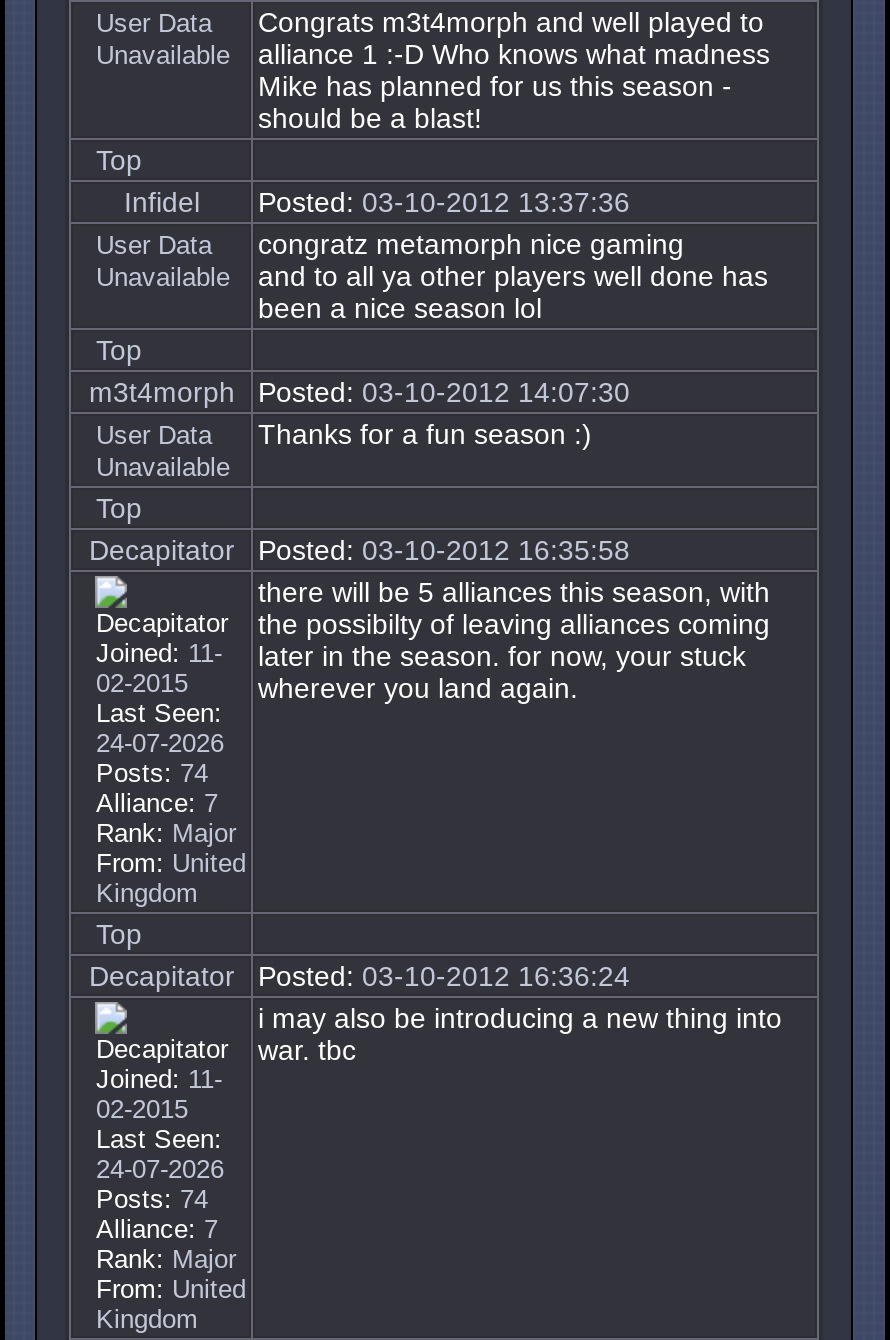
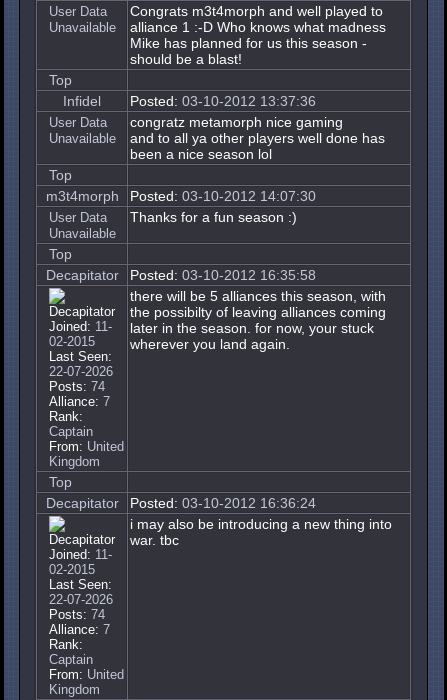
[96,728,224,758] 24-07-2026 -> [49,364,113,379] 22-07-2026
[96,818,236,848] Rank: Major -> [49,409,93,439] Rank: | Captain
[96,1154,224,1184] 24-07-2026 -> [49,592,113,607] 22-07-2026
[96,1244,236,1274] Rank: Major -> [49,637,93,667] Rank: | Captain

